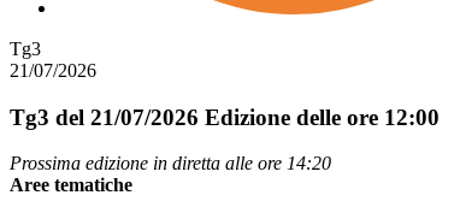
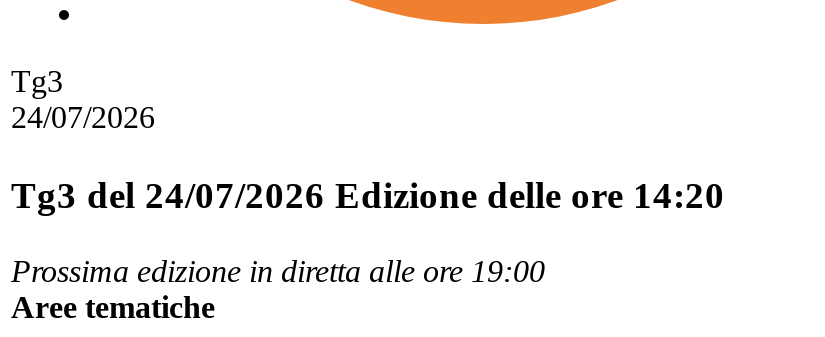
[10,60,96,81] 21/07/2026 -> [11,100,155,134] 24/07/2026
[10,104,440,130] Tg3 del 21/07/2026 Edizione delle ore 12:00 -> [11,173,725,215] Tg3 del 24/07/2026 Edizione delle ore 14:20
[10,153,331,174] Prossima edizione in diretta alle ore 14:20 -> [11,255,545,289] Prossima edizione in diretta alle ore 19:00

